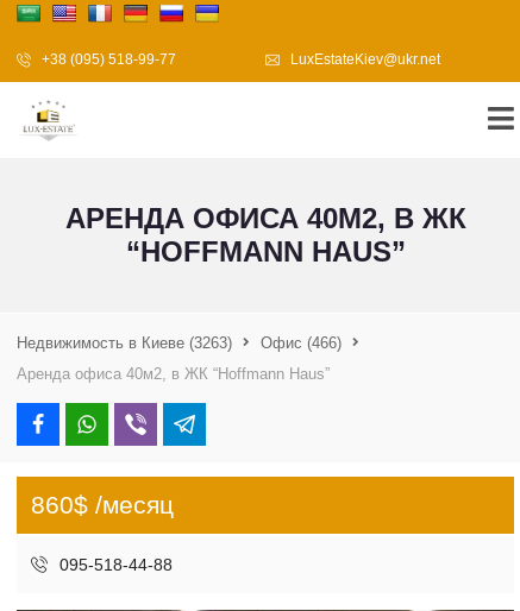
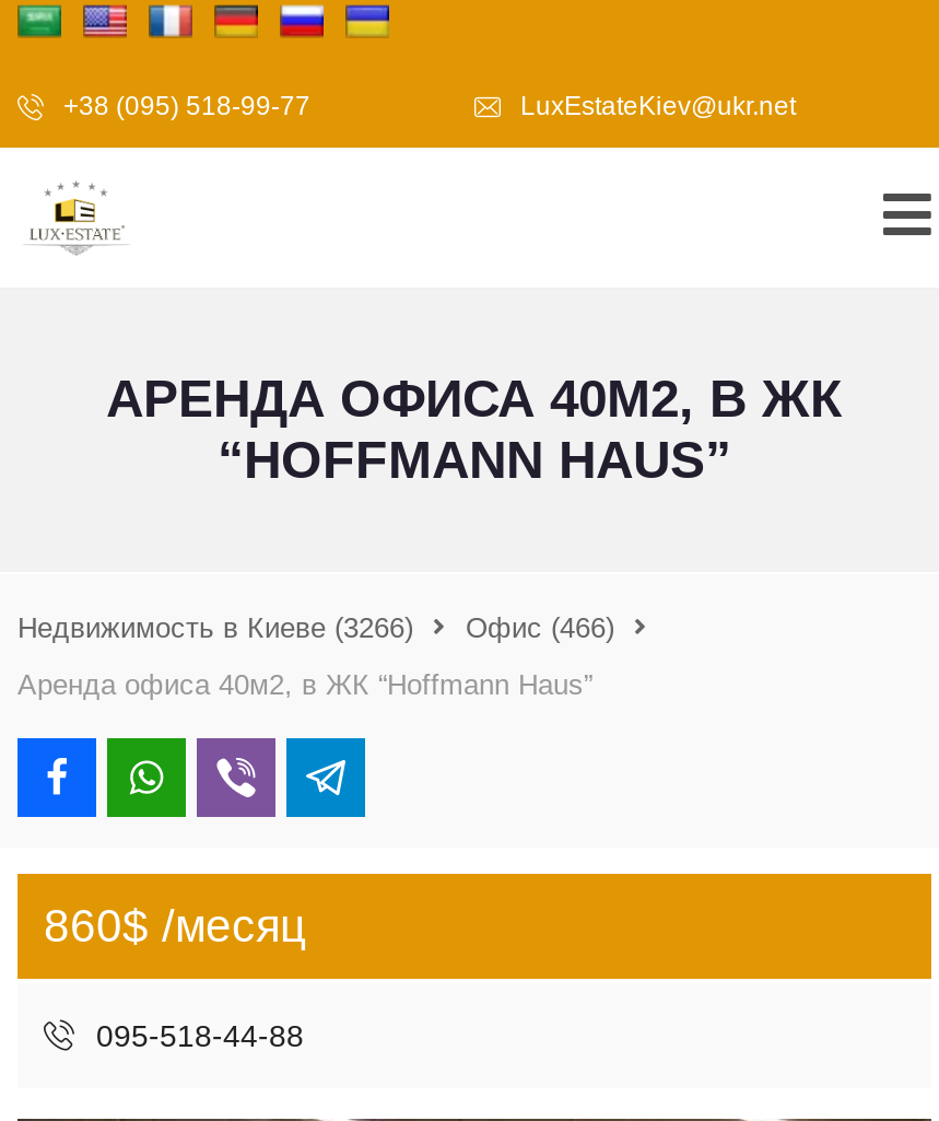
[17,334,232,352] Недвижимость в Киеве (3263) -> [17,611,413,644] Недвижимость в Киеве (3266)

